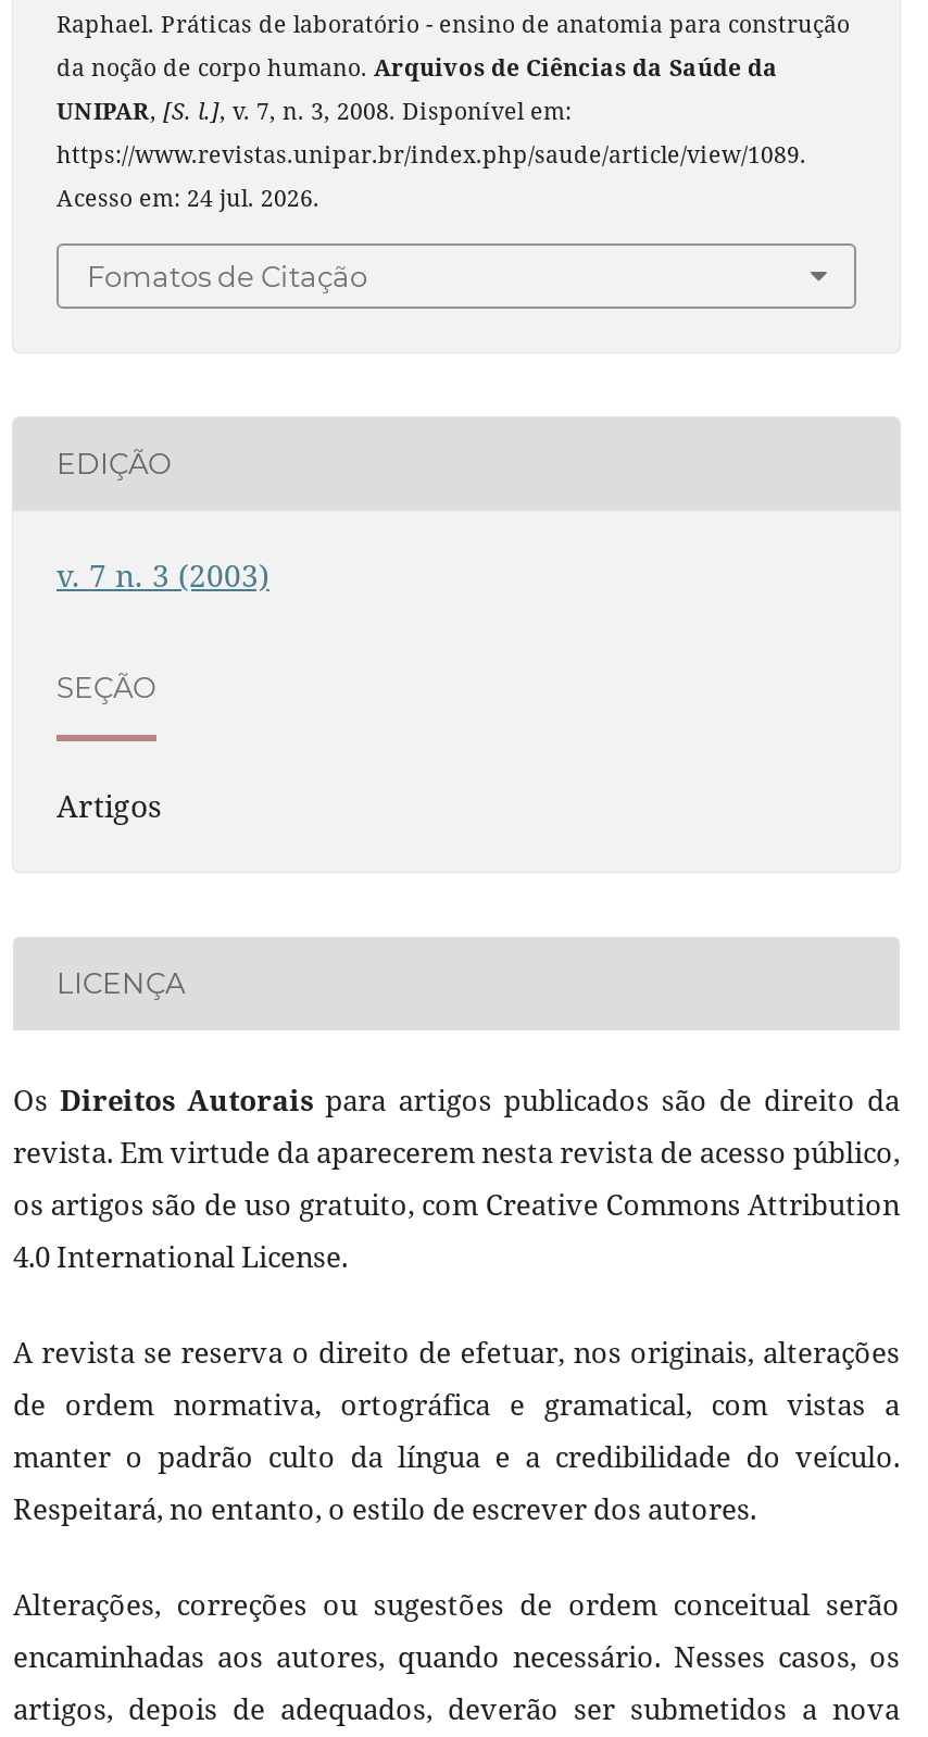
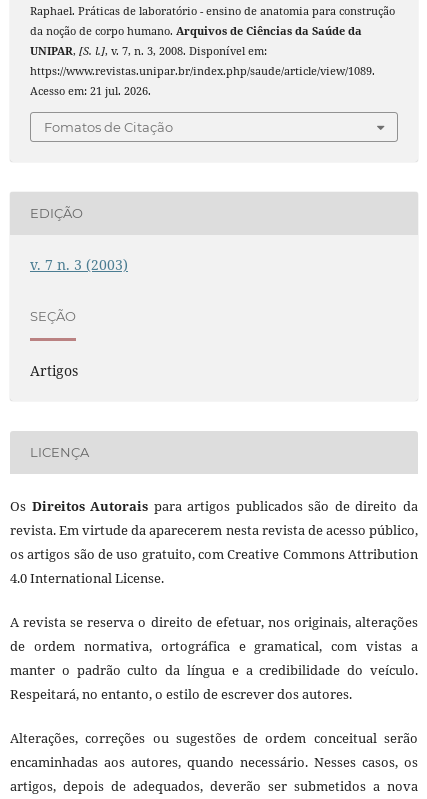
[57,183,319,213] Acesso em: 24 jul. 2026. -> [30,84,151,98] Acesso em: 21 jul. 2026.

